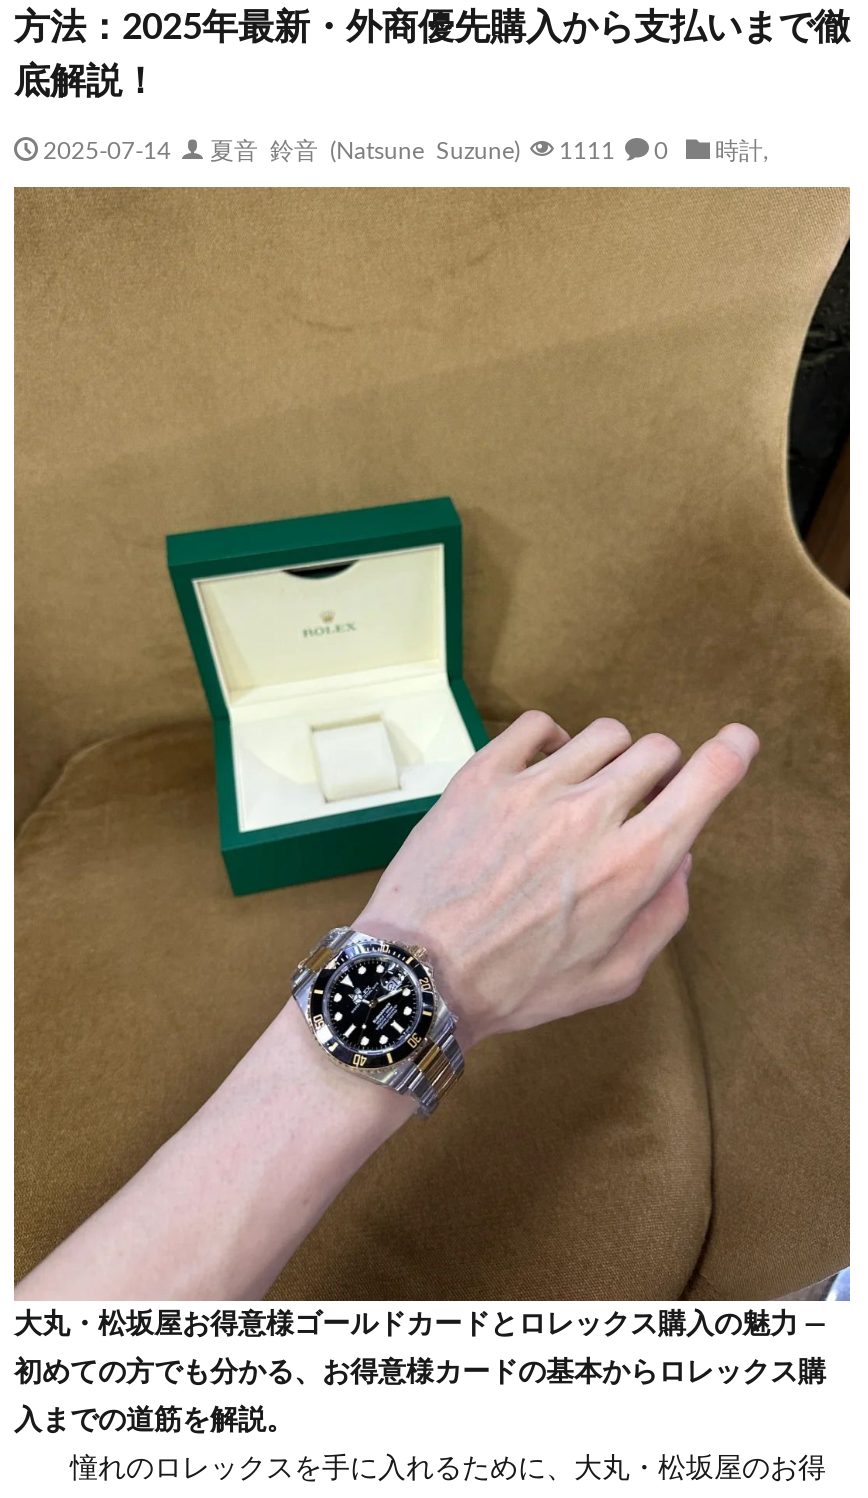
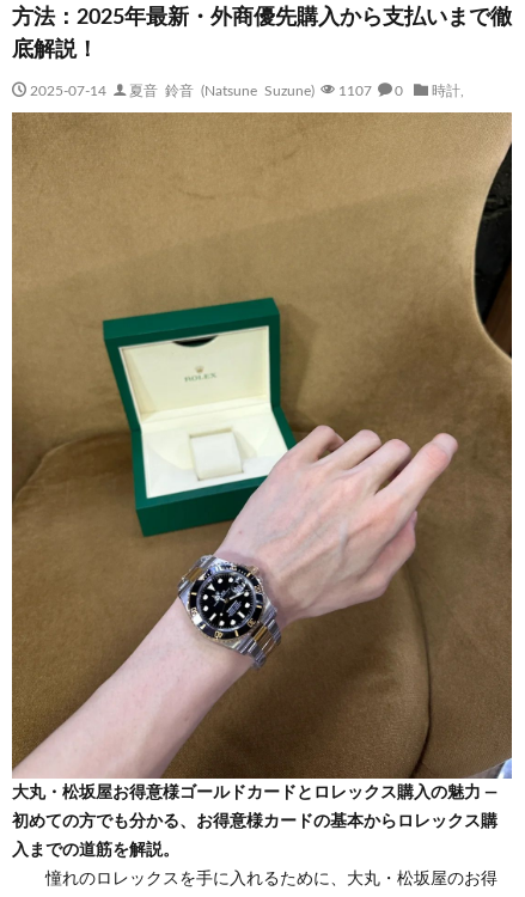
[43,137,769,161] 2025-07-14 夏音 鈴音 (Natsune Suzune) 1111 0 時計, -> [29,83,463,97] 2025-07-14 夏音 鈴音 (Natsune Suzune) 1107 0 時計,

